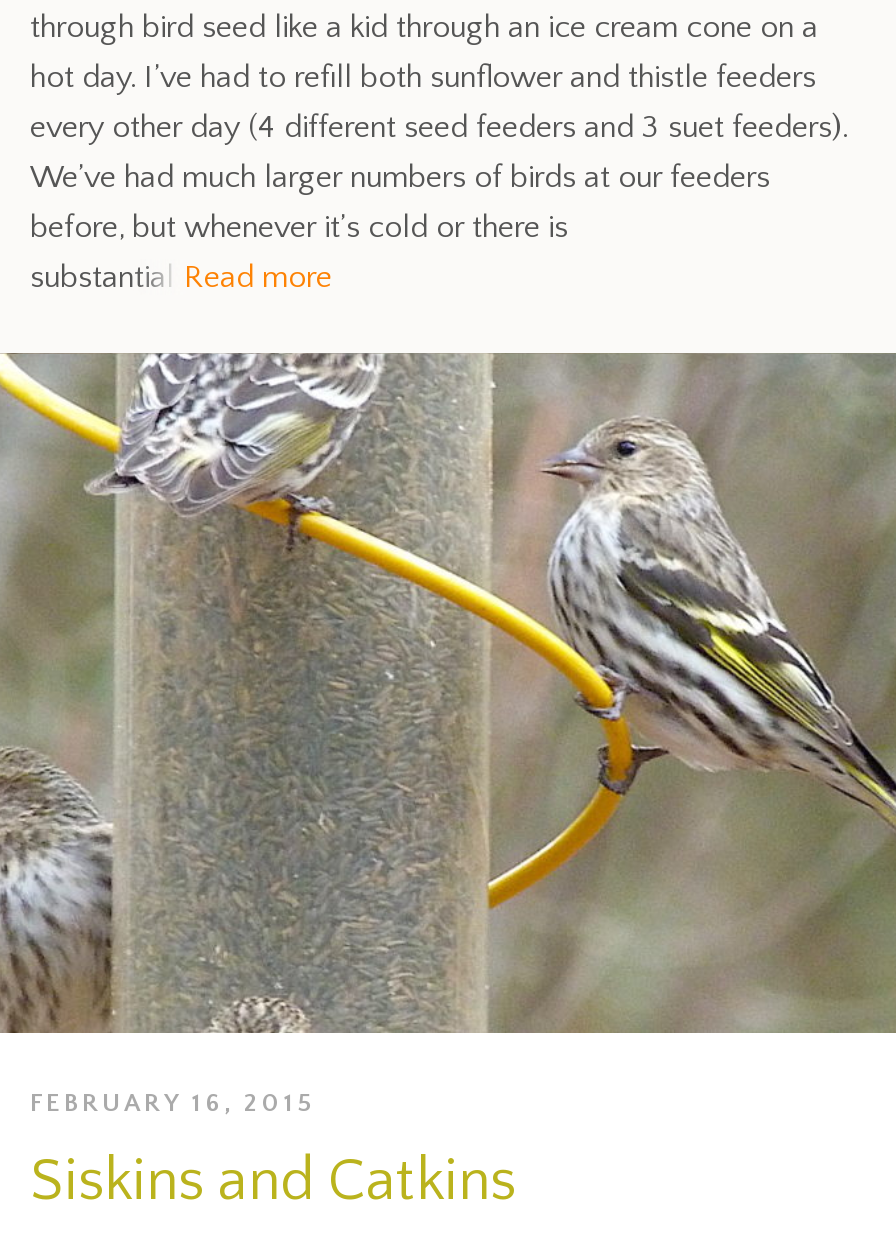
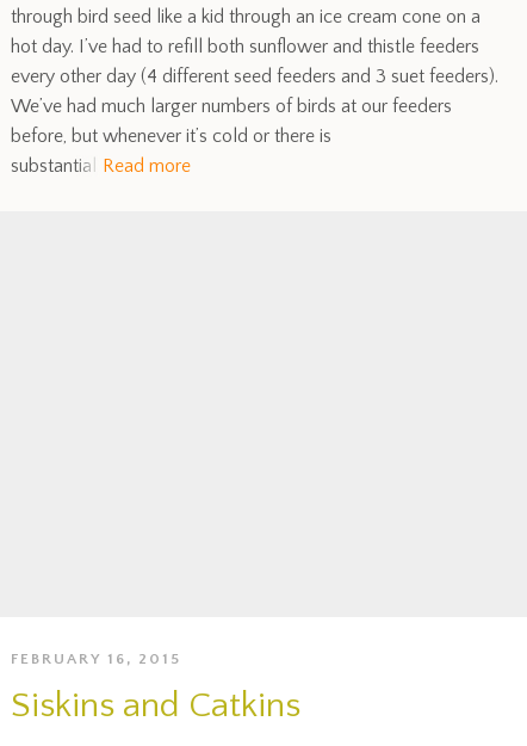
[6,351,890,1035] [image] -> none

